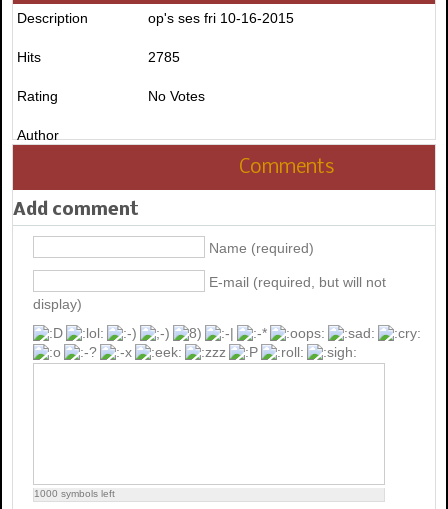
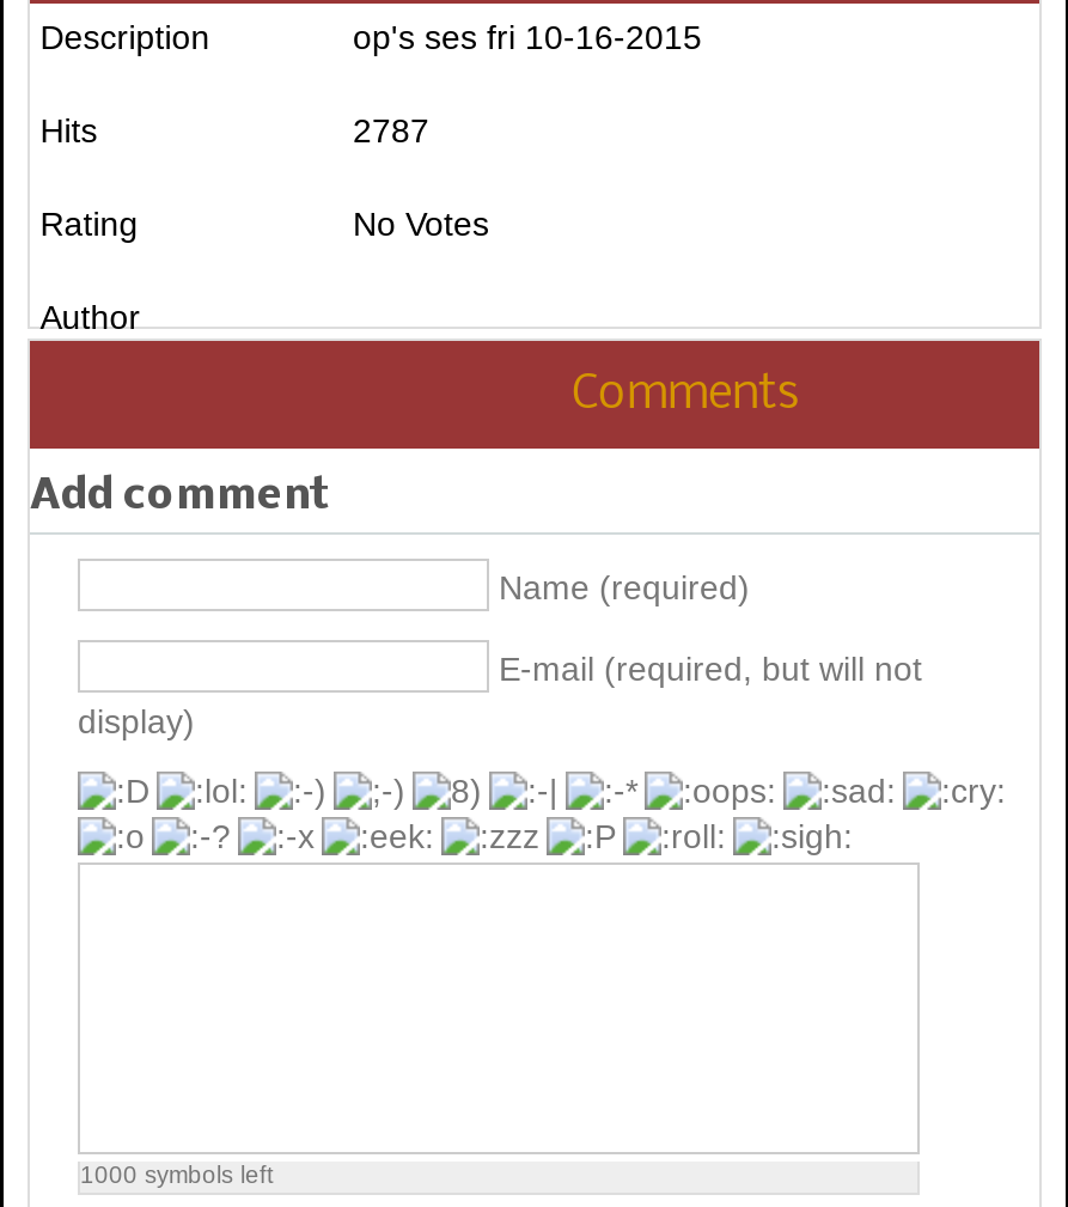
[148,49,180,65] 2785 -> [353,111,429,149] 2787

